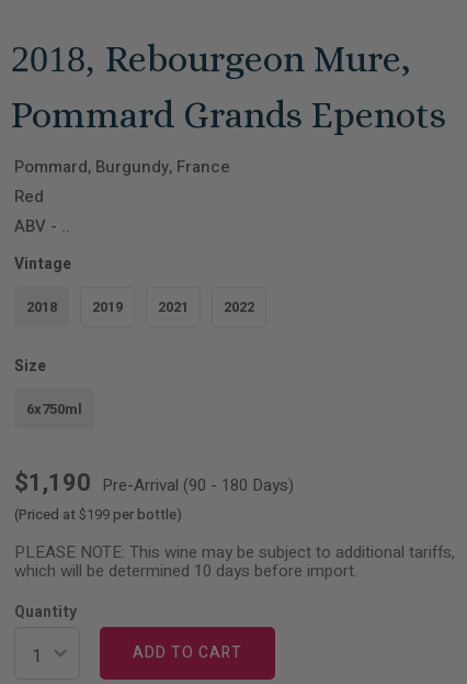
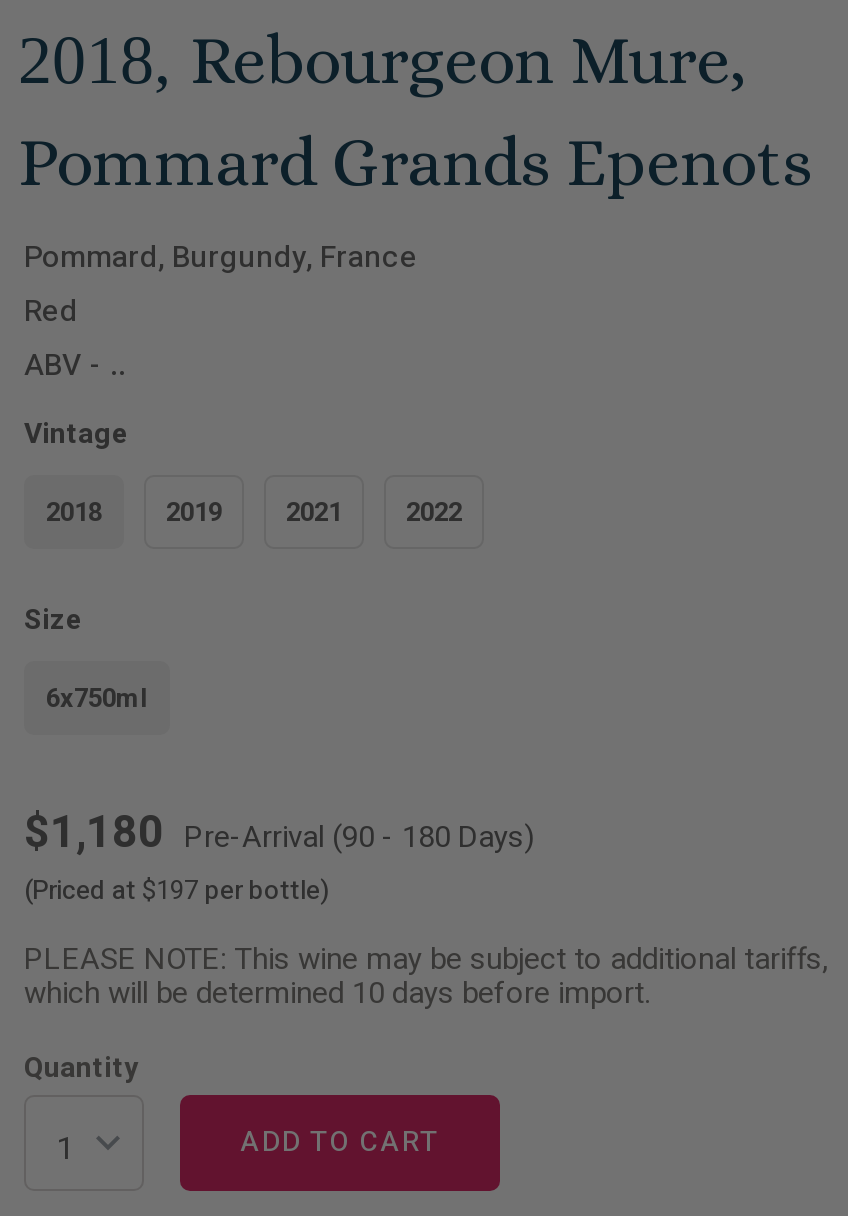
[14,466,294,501] $1,190 Pre-Arrival (90 - 180 Days) -> [24,801,534,865] $1,180 Pre-Arrival (90 - 180 Days)
[14,504,182,525] (Priced at $199 per bottle) -> [24,871,330,909] (Priced at $197 per bottle)

